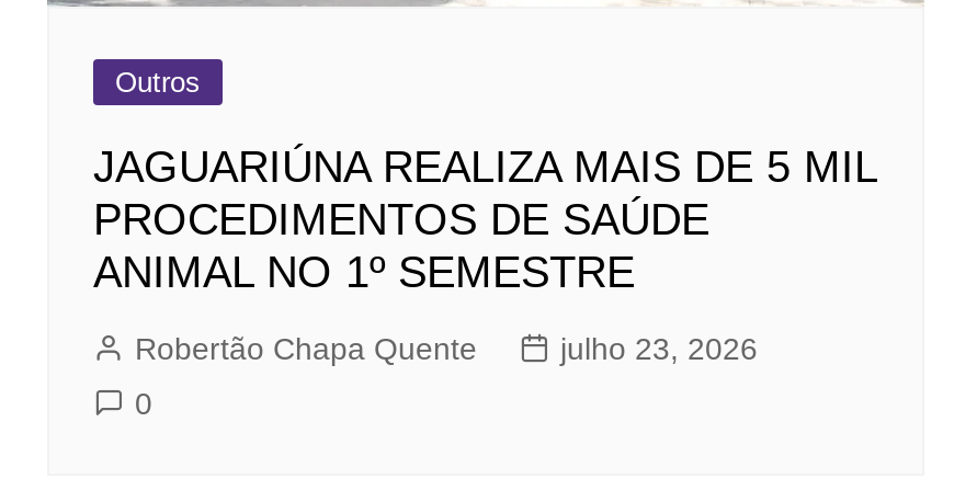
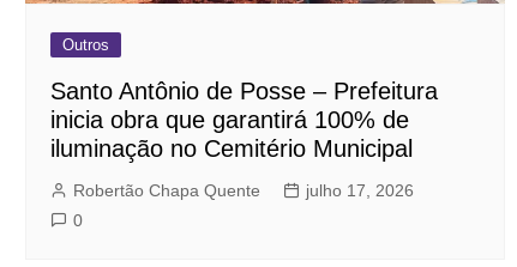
[93,142,876,295] JAGUARIÚNA REALIZA MAIS DE 5 MIL | PROCEDIMENTOS DE SAÚDE | ANIMAL NO 1º SEMESTRE -> [50,77,438,161] Santo Antônio de Posse – Prefeitura | inicia obra que garantirá 100% de | iluminação no Cemitério Municipal
[560,330,758,365] julho 23, 2026 -> [306,180,414,200] julho 17, 2026

